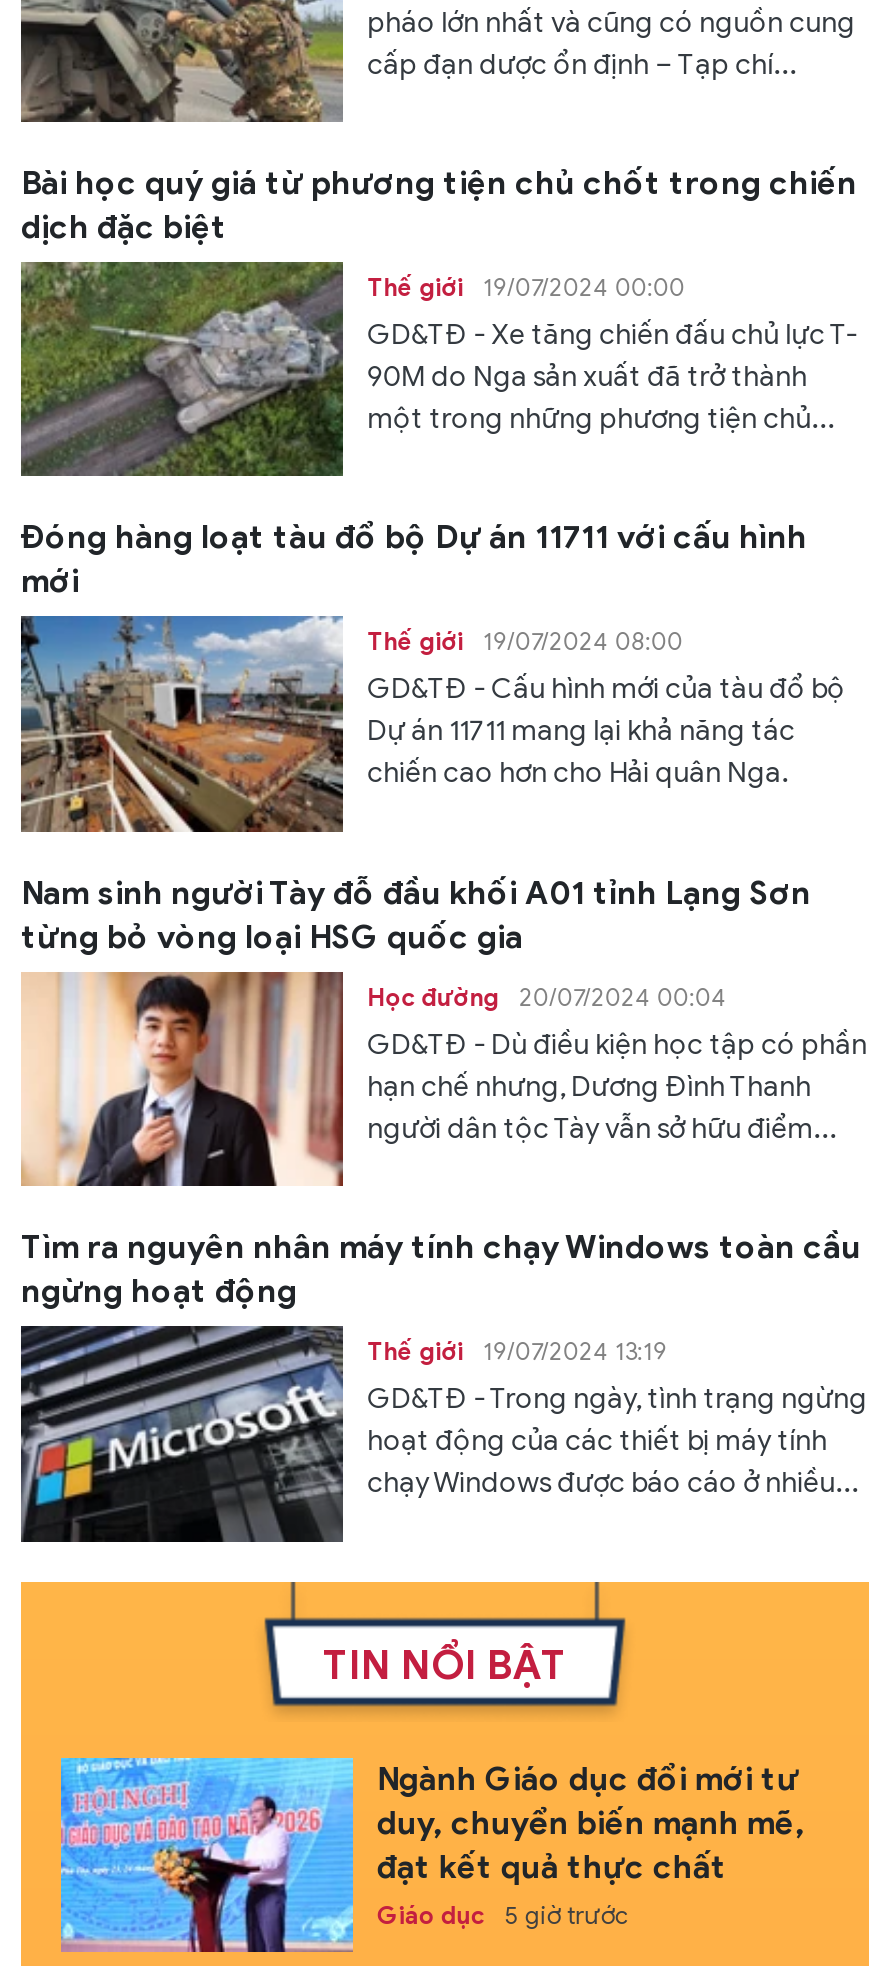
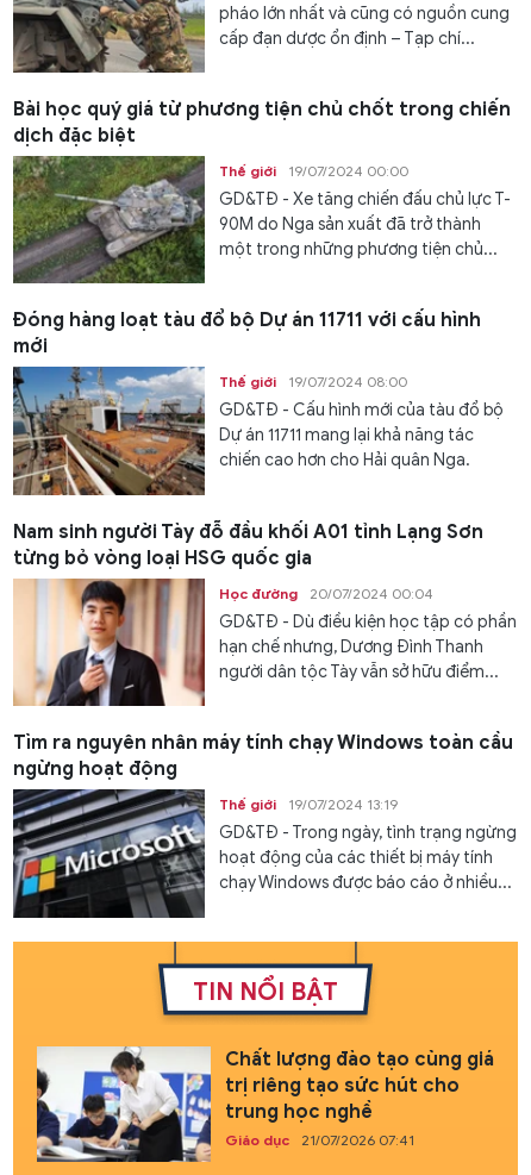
[59,1756,805,1954] [image] | Ngành Giáo dục đổi mới tư | duy, chuyển biến mạnh mẽ, | đạt kết quả thực chất -> [36,1045,494,1163] [image] | Chất lượng đào tạo cùng giá | trị riêng tạo sức hút cho | trung học nghề
[377,1899,629,1929] Giáo dục 5 giờ trước -> [225,1131,414,1148] Giáo dục 21/07/2026 07:41

